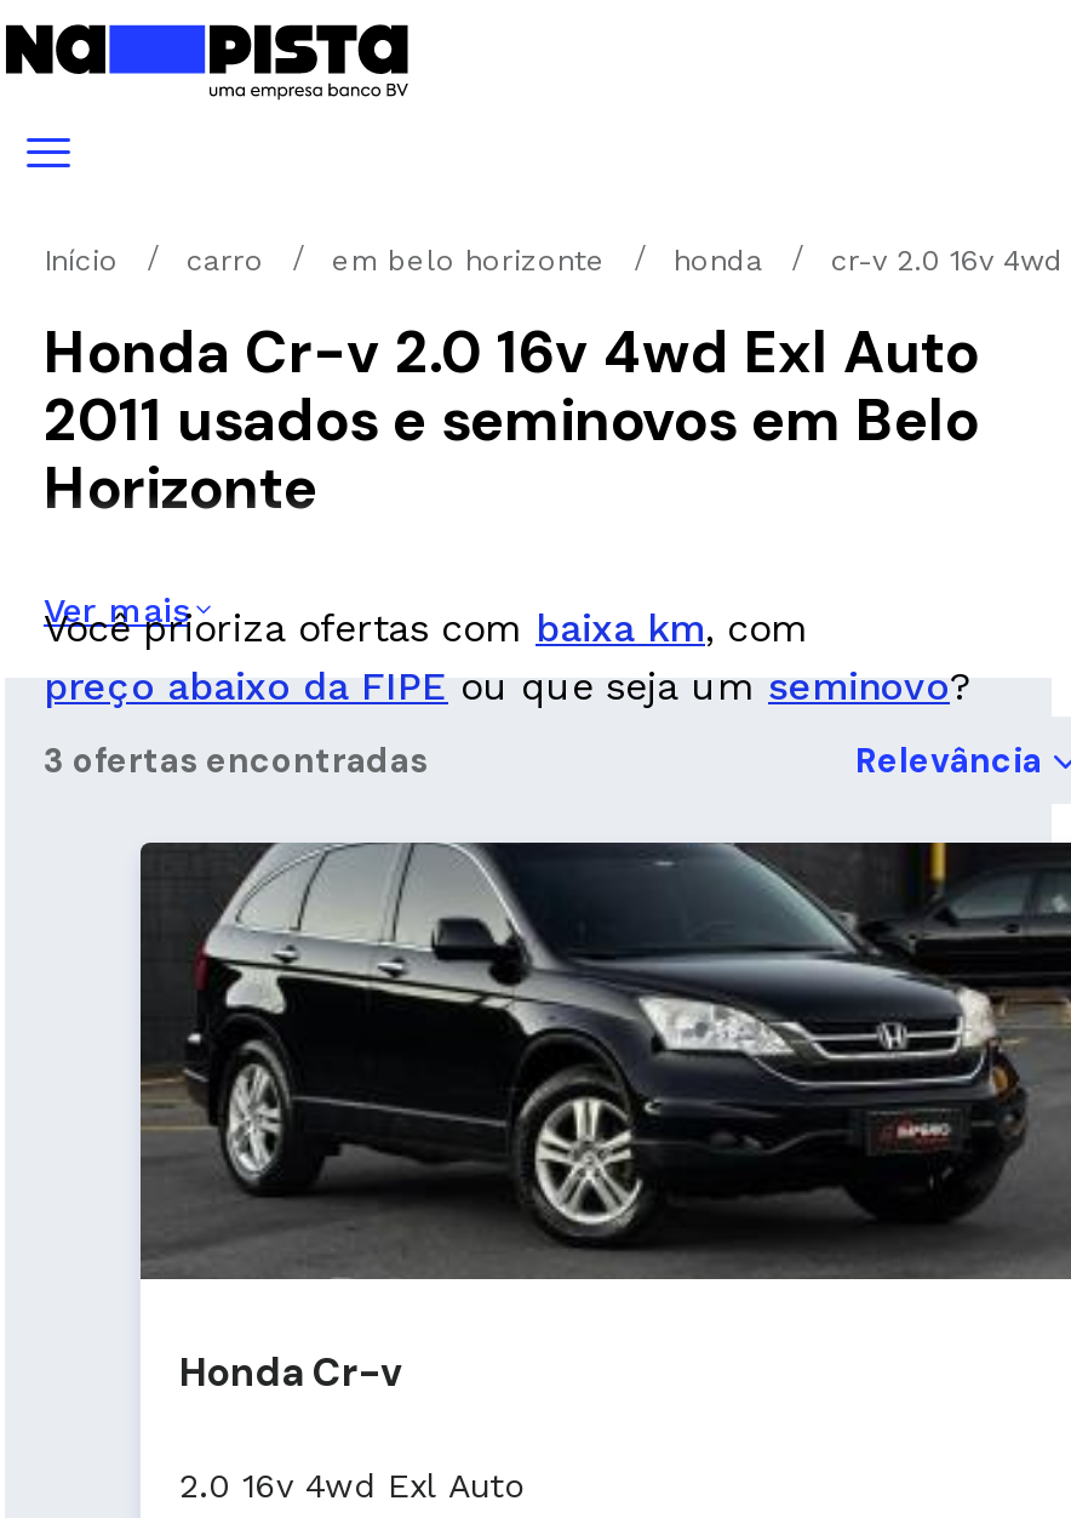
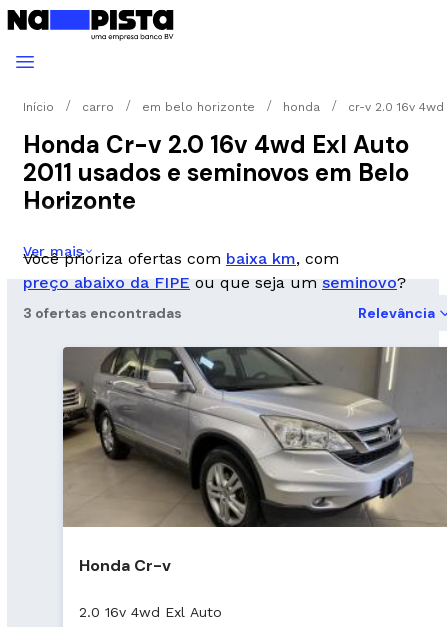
[141,840,1064,1279] [image] -> [63,347,444,527] [image]

